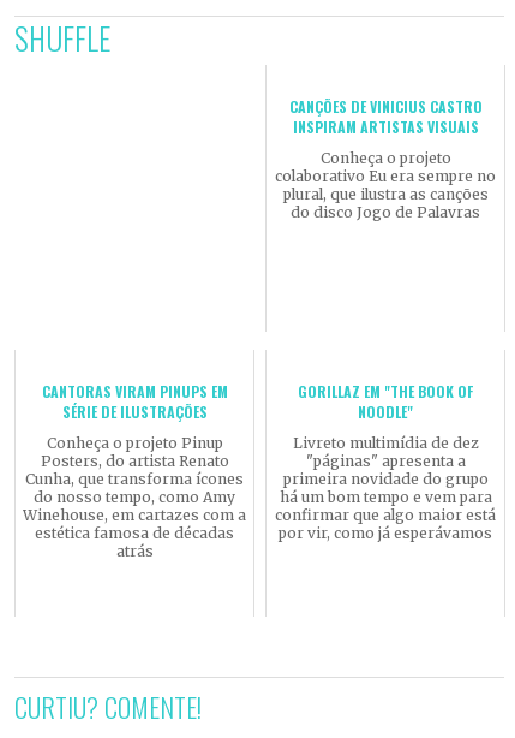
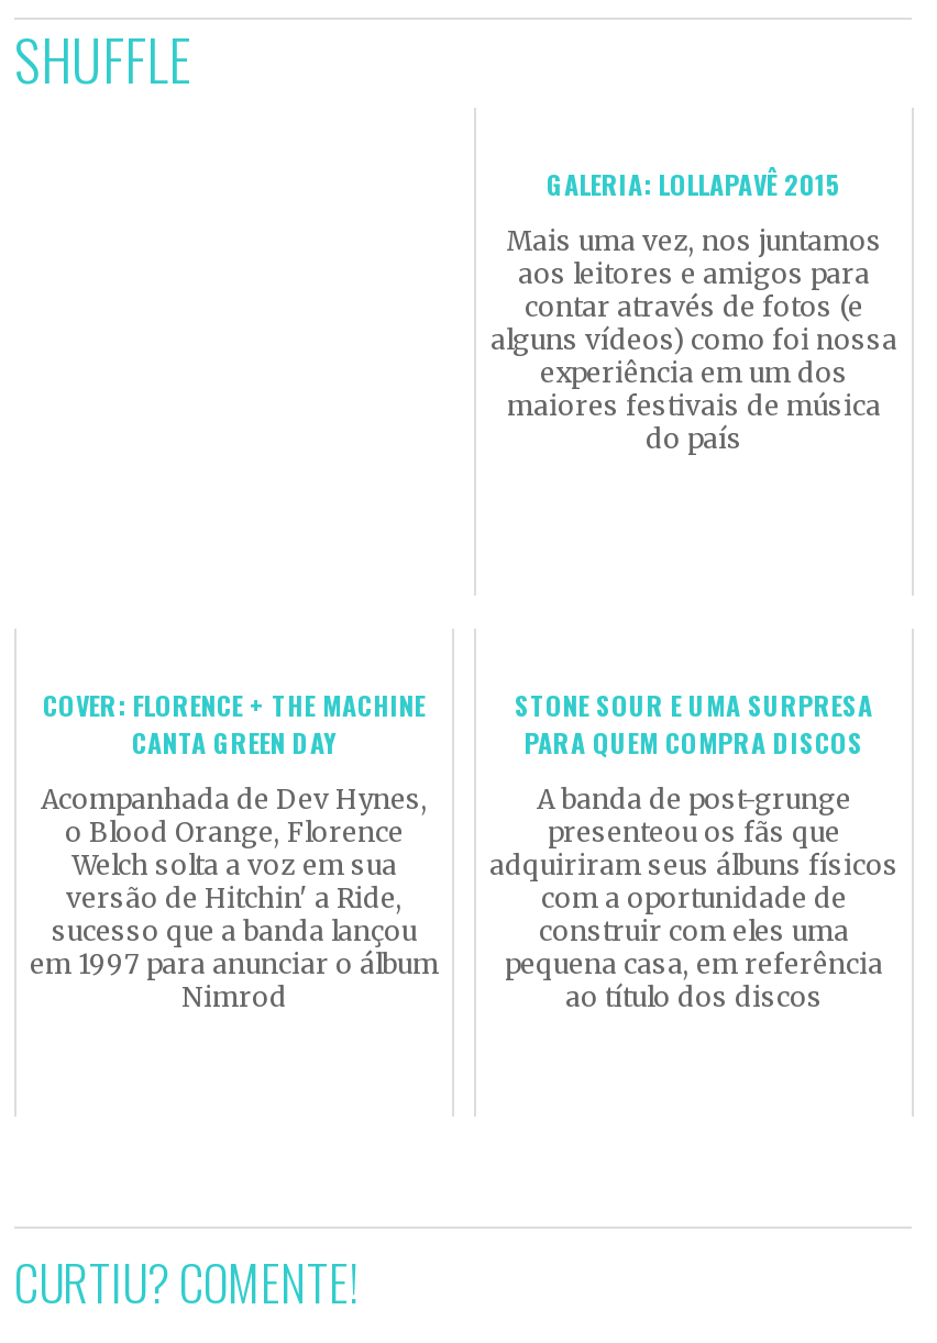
[289,96,482,137] CANÇÕES DE VINICIUS CASTRO | INSPIRAM ARTISTAS VISUAIS -> [547,164,841,202] GALERIA: LOLLAPAVÊ 2015
[275,149,496,221] Conheça o projeto | colaborativo Eu era sempre no | plural, que ilustra as canções | do disco Jogo de Palavras -> [490,224,897,454] Mais uma vez, nos juntamos | aos leitores e amigos para | contar através de fotos (e | alguns vídeos) como foi nossa | experiência em um dos | maiores festivais de música | do país
[41,381,227,422] CANTORAS VIRAM PINUPS EM | SÉRIE DE ILUSTRAÇÕES -> [43,685,426,760] COVER: FLORENCE + THE MACHINE | CANTA GREEN DAY
[298,381,473,422] GORILLAZ EM "THE BOOK OF | NOODLE" -> [515,685,873,760] STONE SOUR E UMA SURPRESA | PARA QUEM COMPRA DISCOS
[23,434,246,560] Conheça o projeto Pinup | Posters, do artista Renato | Cunha, que transforma ícones | do nosso tempo, como Amy | Winehouse, em cartazes com a | estética famosa de décadas | atrás -> [30,782,439,1013] Acompanhada de Dev Hynes, | o Blood Orange, Florence | Welch solta a voz em sua | versão de Hitchin' a Ride, | sucesso que a banda lançou | em 1997 para anunciar o álbum | Nimrod
[275,434,496,542] Livreto multimídia de dez | "páginas" apresenta a | primeira novidade do grupo | há um bom tempo e vem para | confirmar que algo maior está | por vir, como já esperávamos -> [489,782,899,1013] A banda de post-grunge | presenteou os fãs que | adquiriram seus álbuns físicos | com a oportunidade de | construir com eles uma | pequena casa, em referência | ao título dos discos

